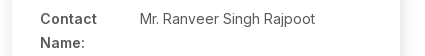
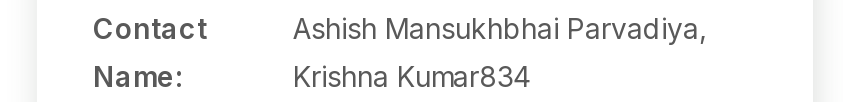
[140,10,315,27] Mr. Ranveer Singh Rajpoot -> [293,11,707,93] Ashish Mansukhbhai Parvadiya, | Krishna Kumar834

